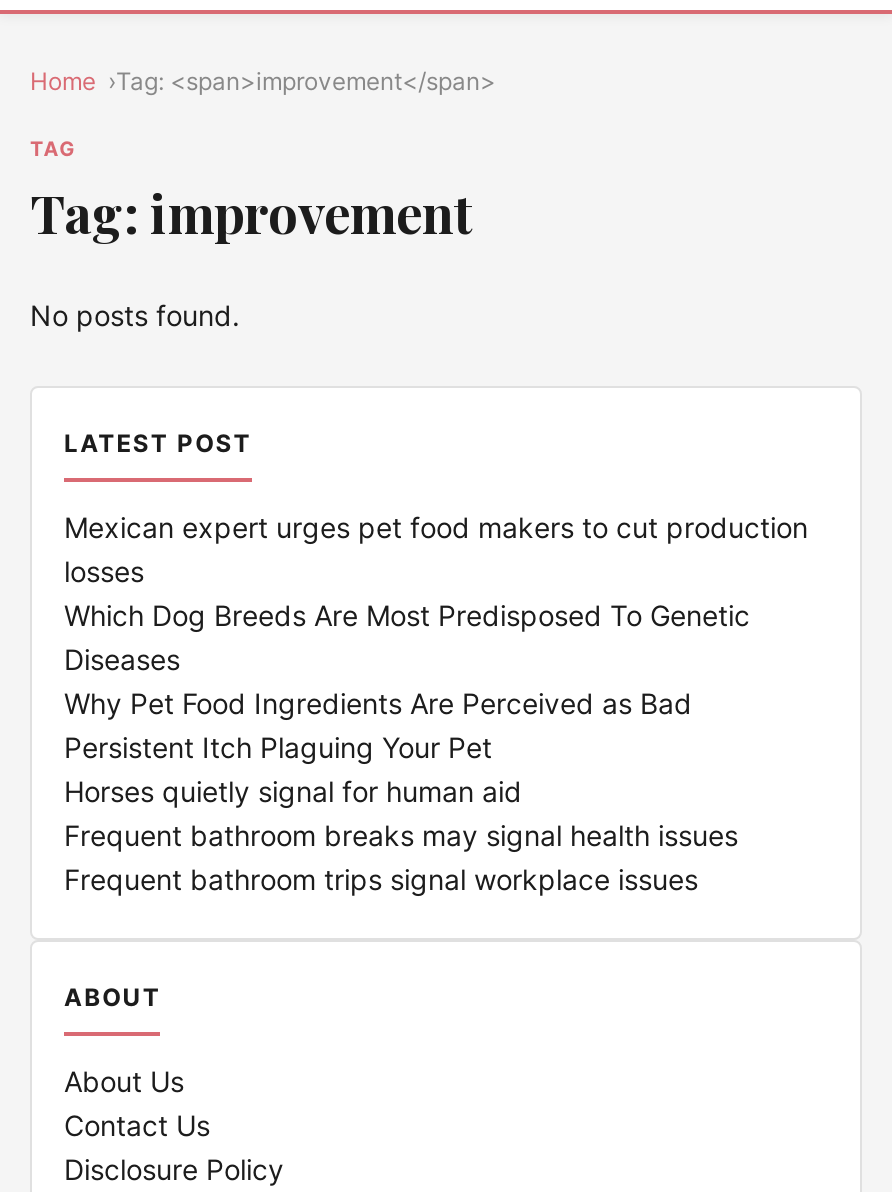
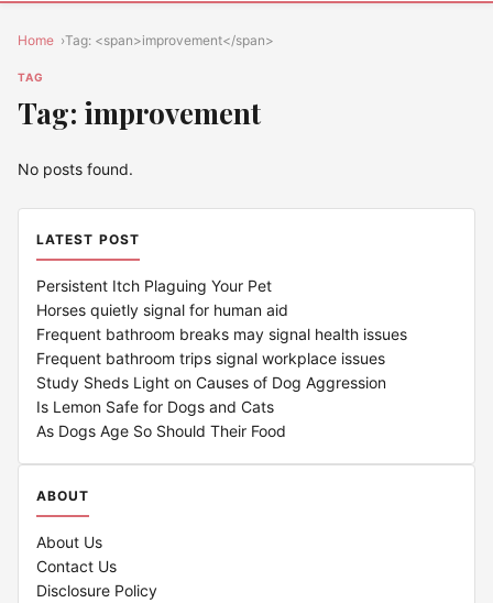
[64,510,808,720] Mexican expert urges pet food makers to cut production | losses | Which Dog Breeds Are Most Predisposed To Genetic | Diseases | Why Pet Food Ingredients Are Perceived as Bad -> none
moved [64,730,738,896] -> [36,276,407,368]: Persistent Itch Plaguing Your Pet | Horses quietly signal for human aid | Frequent bathroom breaks may signal health issues | Frequent bathroom trips signal workplace issues
none -> [36,373,386,440] Study Sheds Light on Causes of Dog Aggression | Is Lemon Safe for Dogs and Cats | As Dogs Age So Should Their Food

